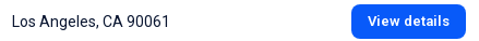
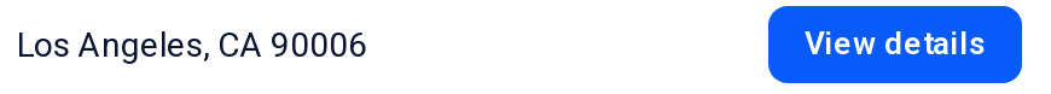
[12,12,170,30] Los Angeles, CA 90061 -> [17,24,367,63] Los Angeles, CA 90006

